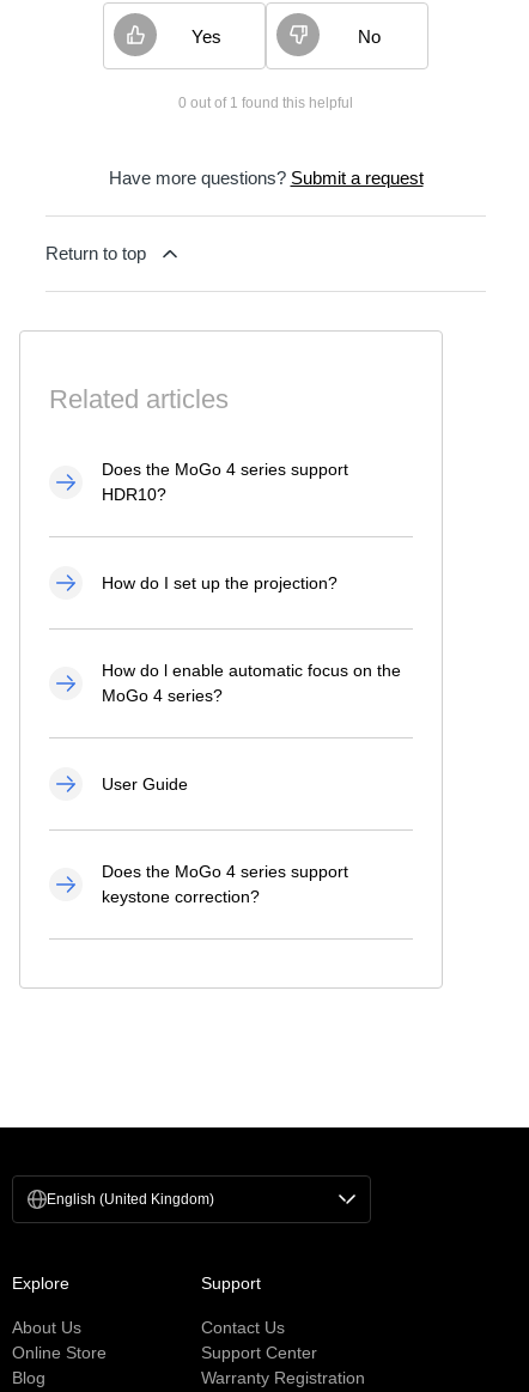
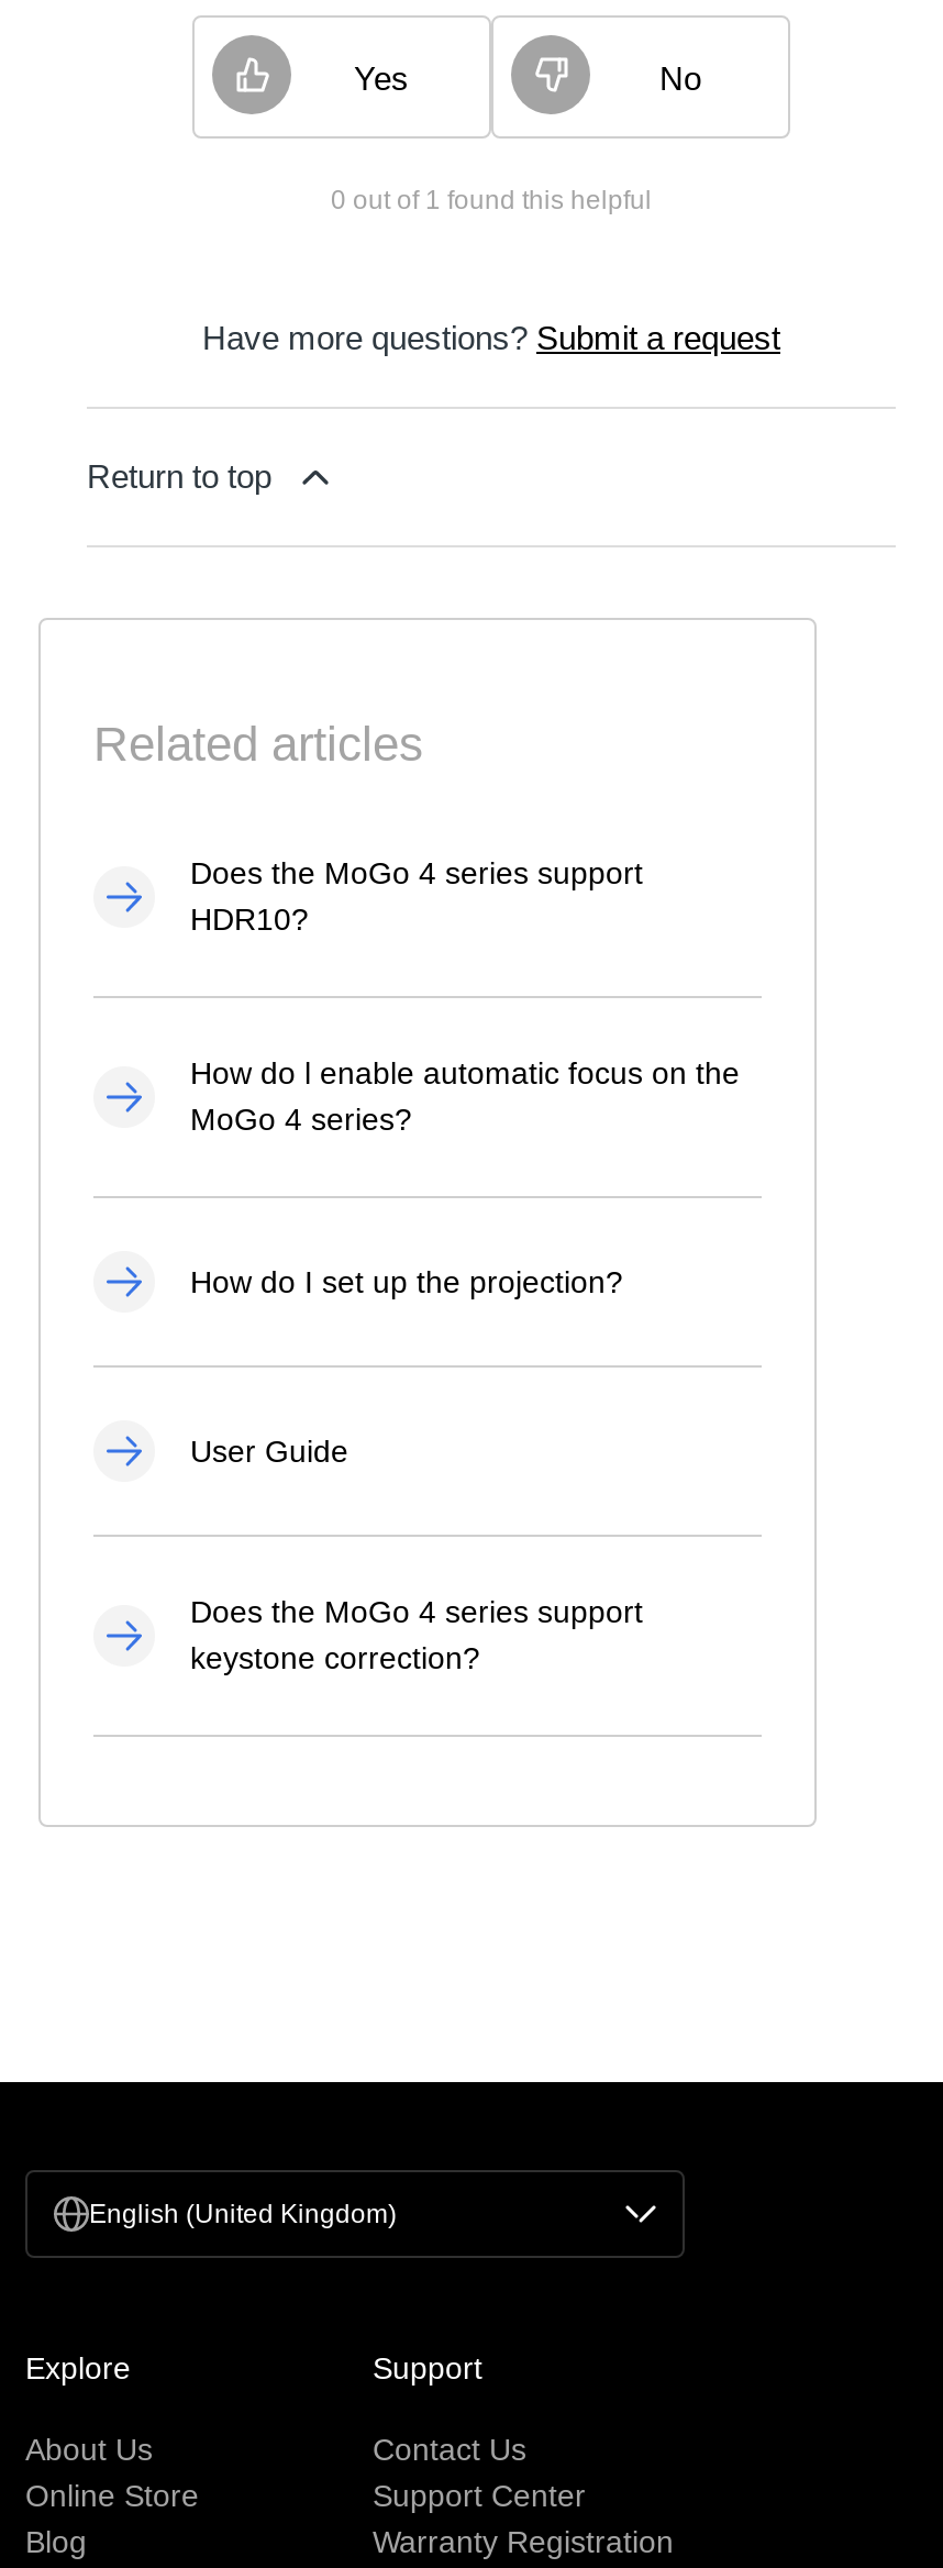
moved [102,573,338,592] -> [190,1263,623,1298]: How do I set up the projection?
moved [102,661,401,705] -> [190,1055,740,1137]: How do l enable automatic focus on the | MoGo 4 series?

